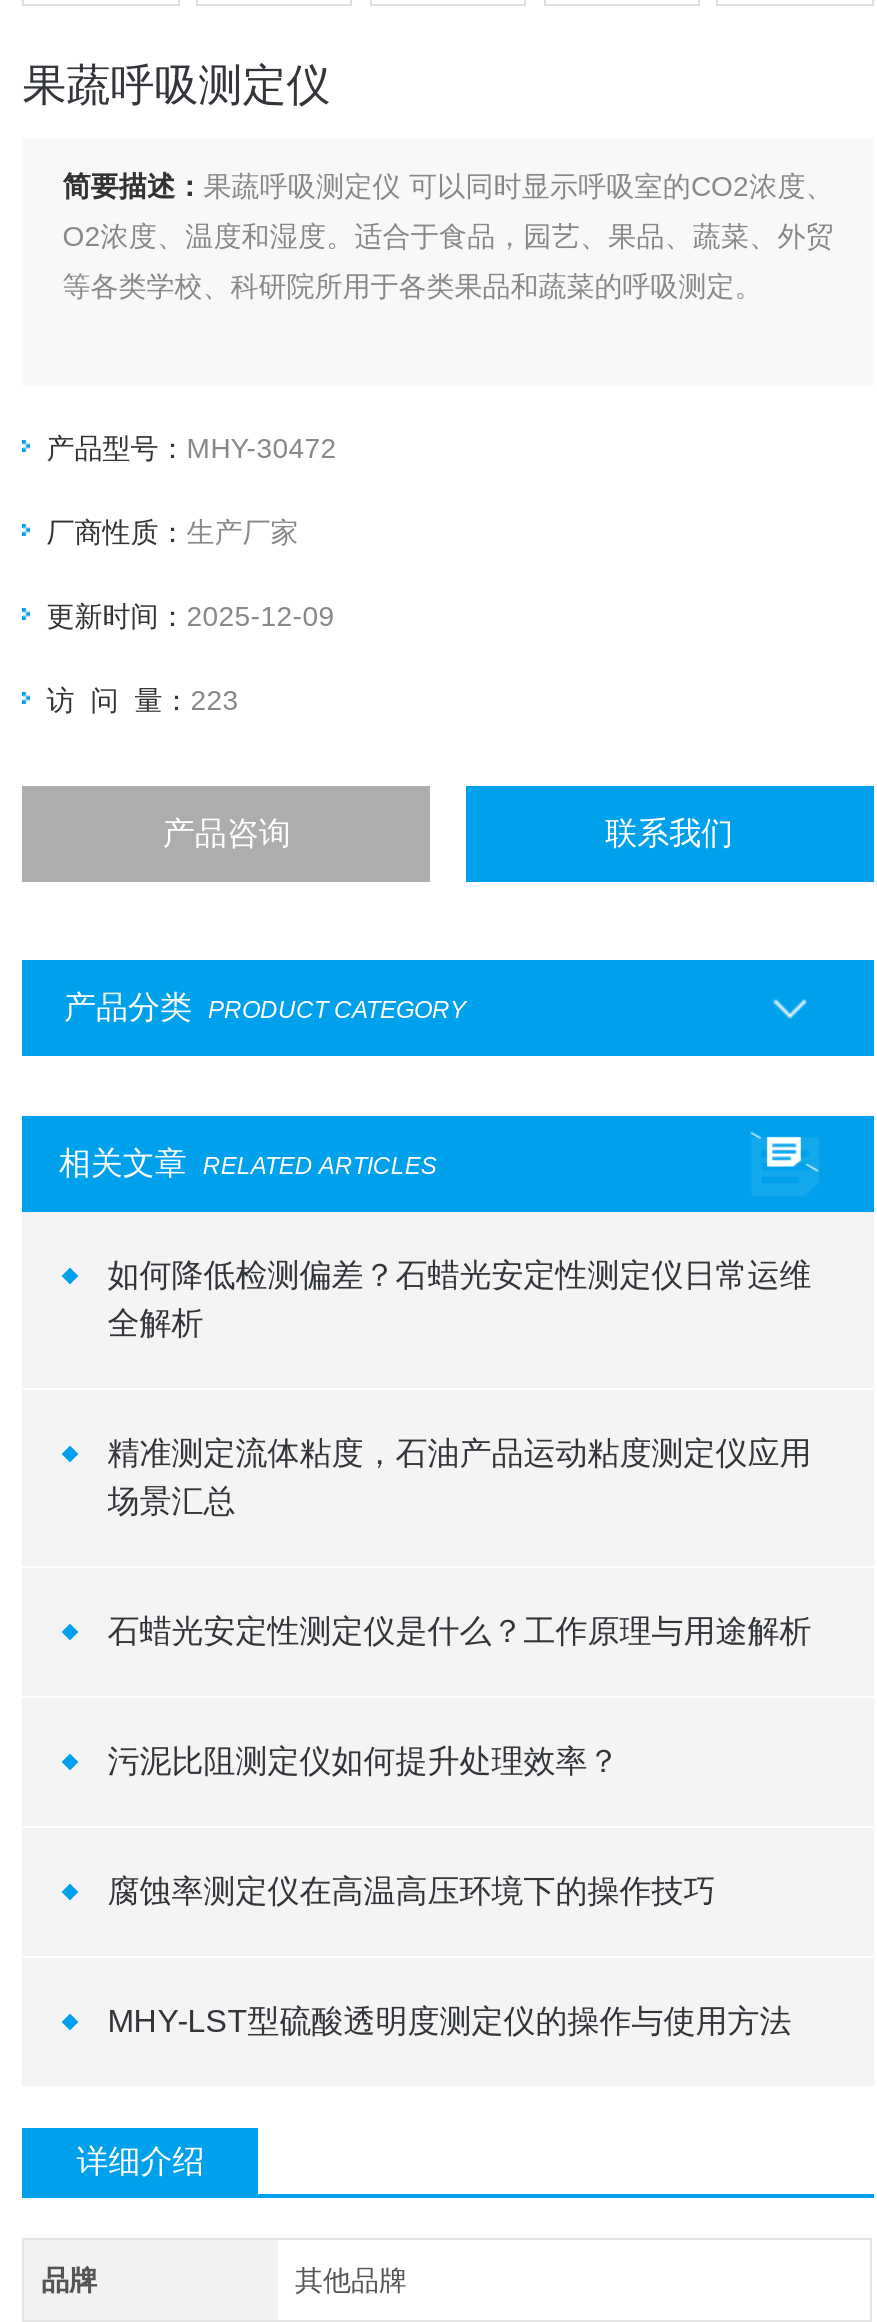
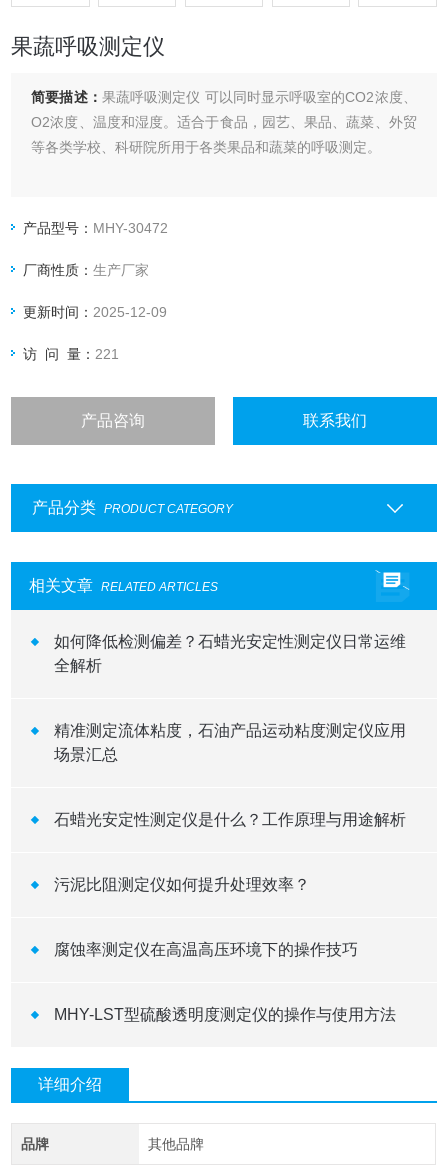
[46,684,238,716] 访 问 量：223 -> [23,346,119,362] 访 问 量：221

